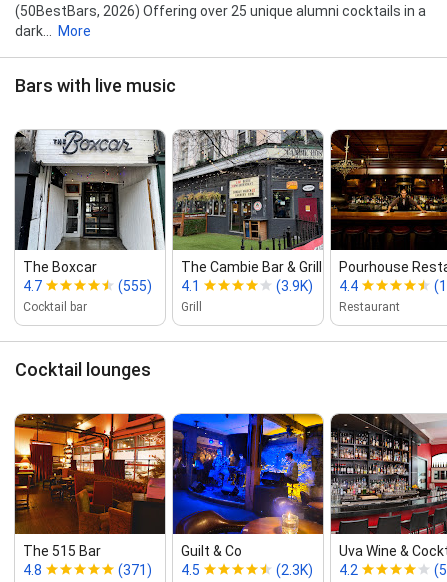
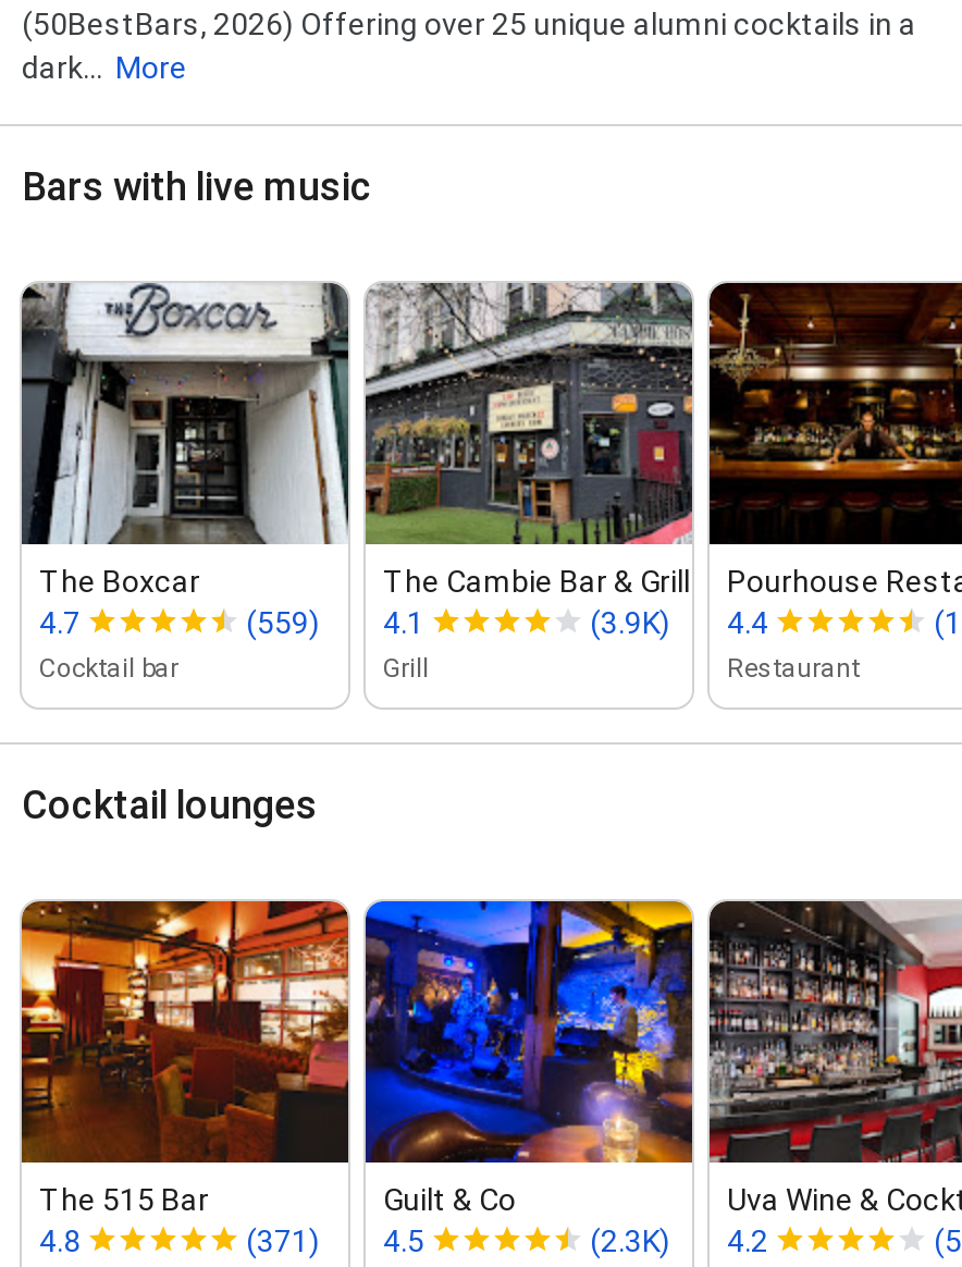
[118,278,200,294] (555) 4.1 -> [246,605,424,639] (559) 4.1

